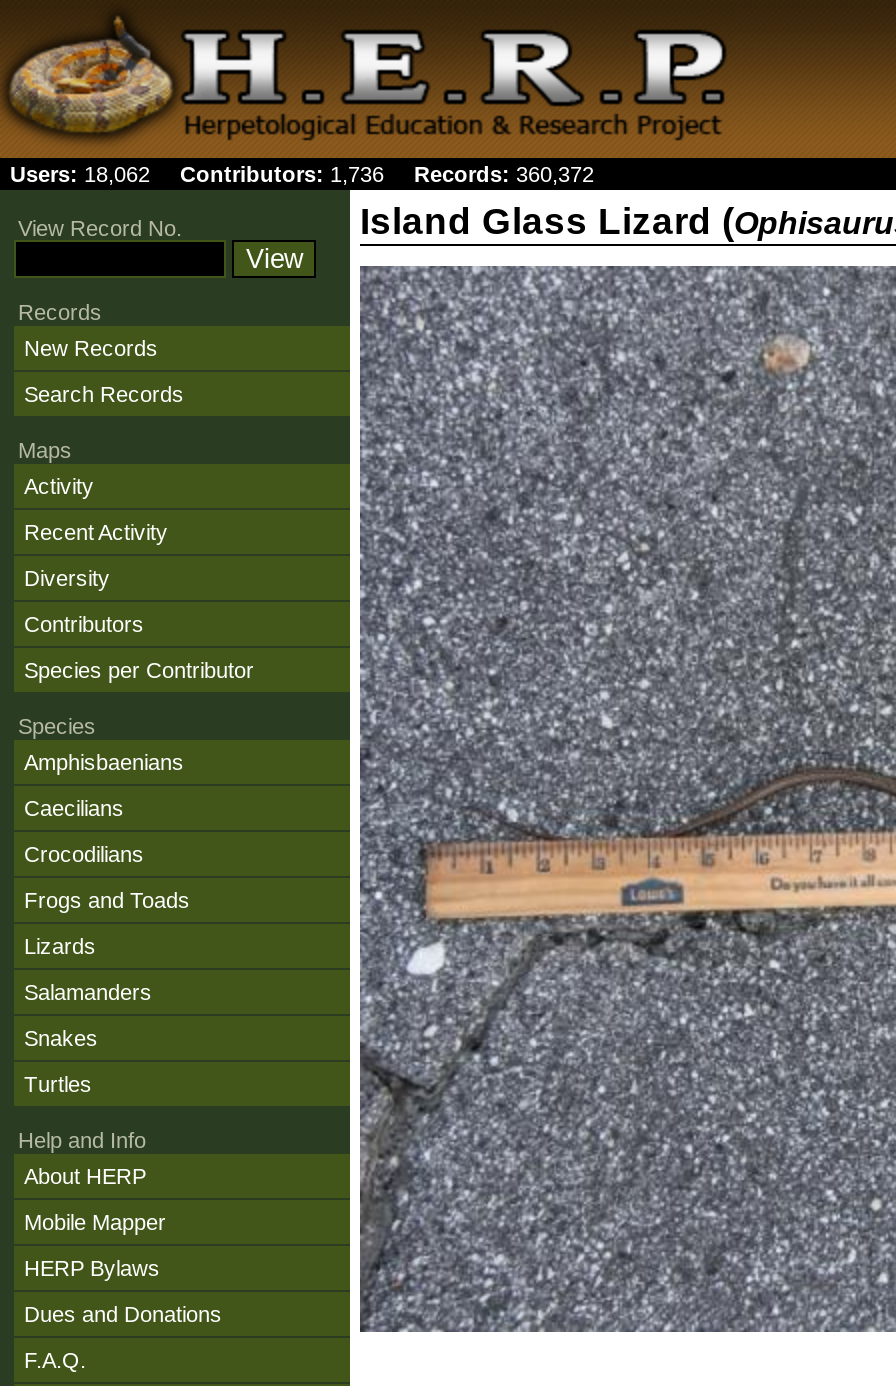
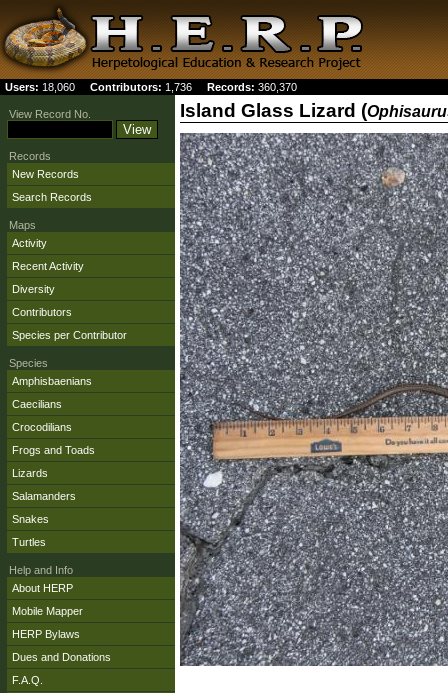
[10,162,594,186] Users: 18,062 Contributors: 1,736 Records: 360,372 -> [5,81,297,93] Users: 18,060 Contributors: 1,736 Records: 360,370

